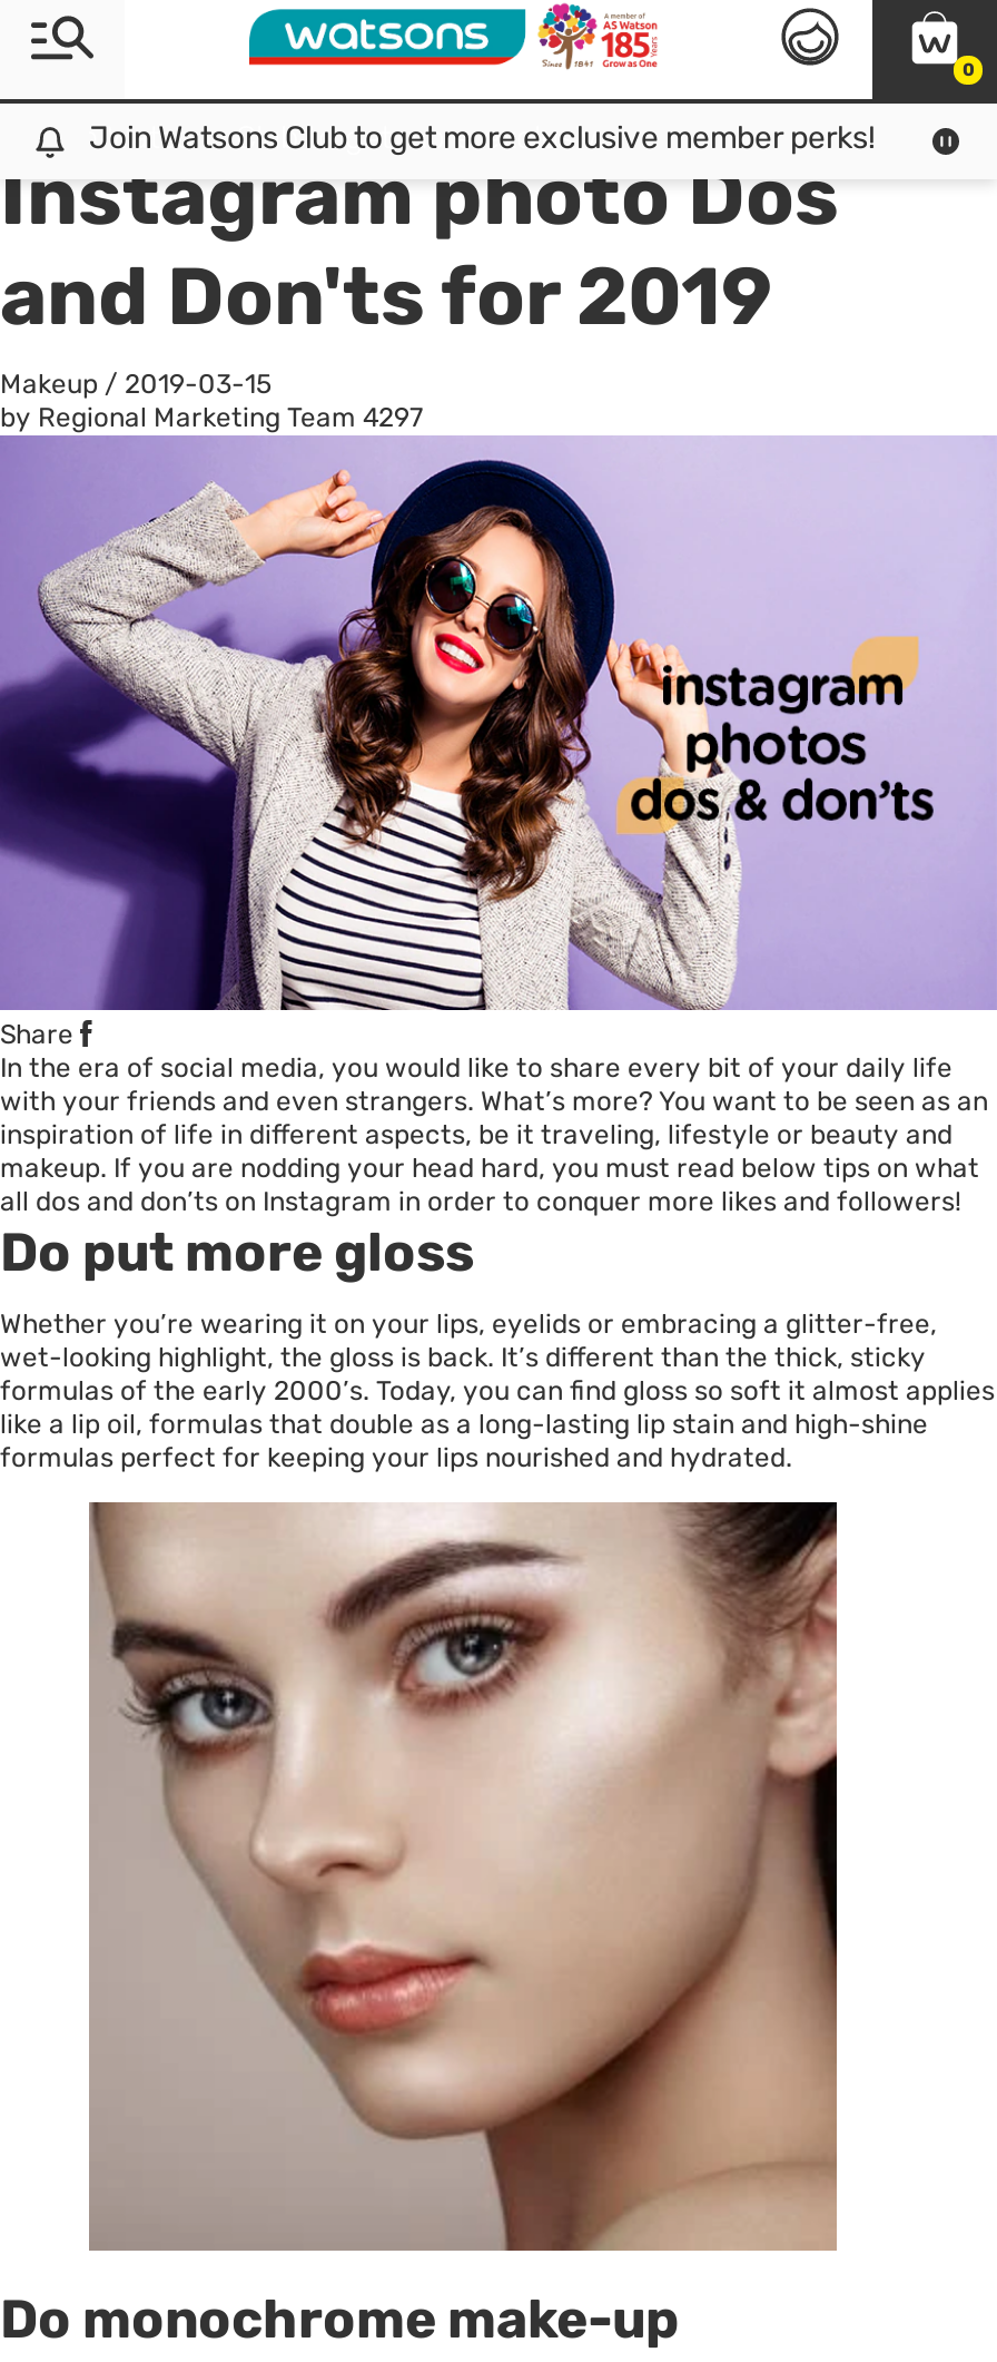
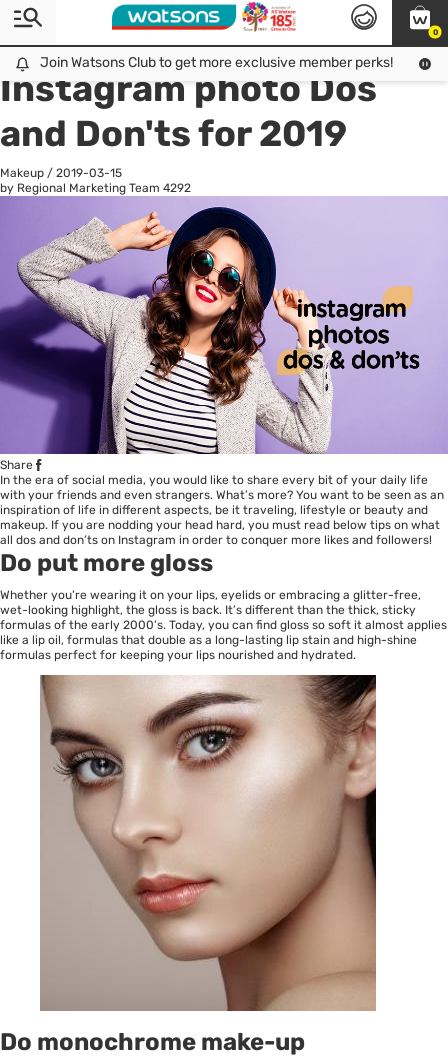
[0,402,423,433] by Regional Marketing Team 4297 -> [0,181,191,195] by Regional Marketing Team 4292

